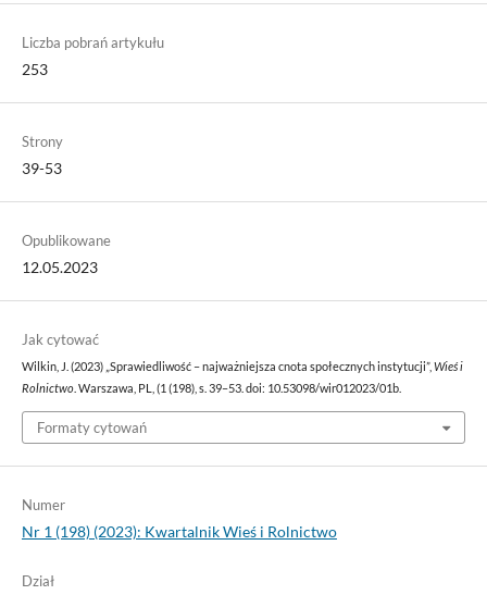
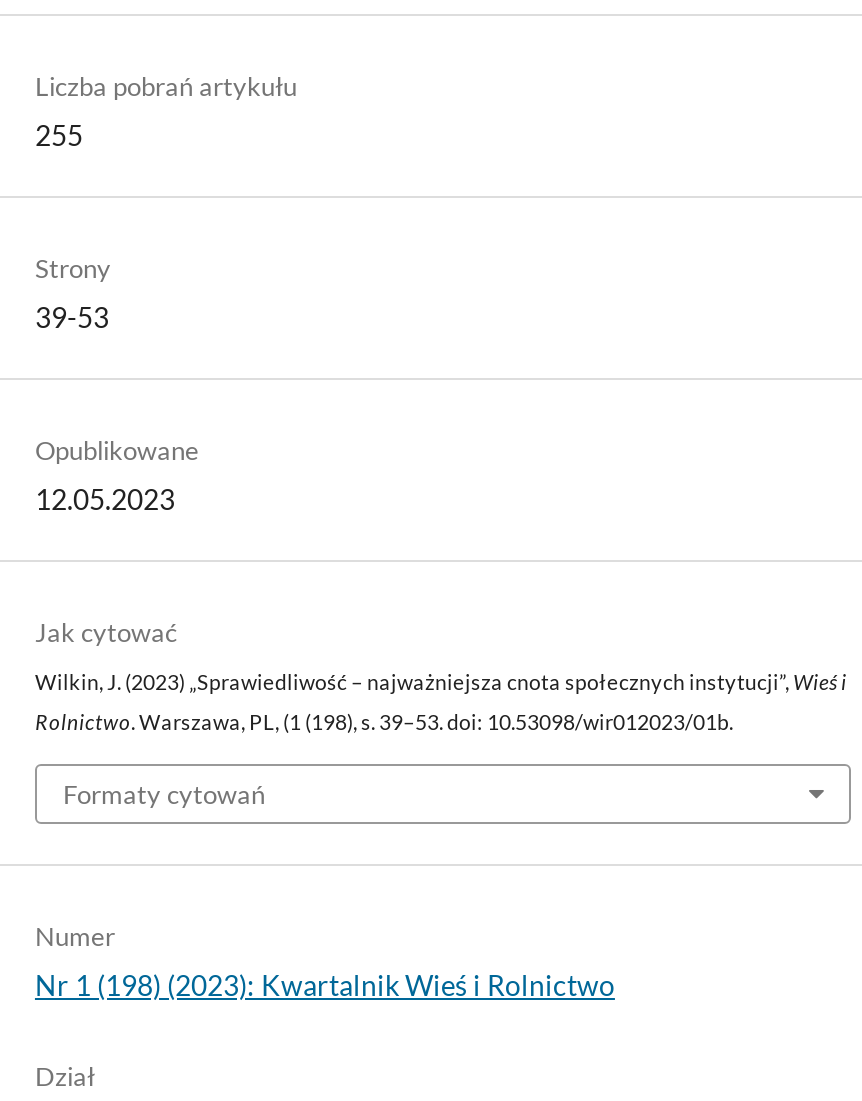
[22,60,48,79] 253 -> [35,118,83,152] 255

